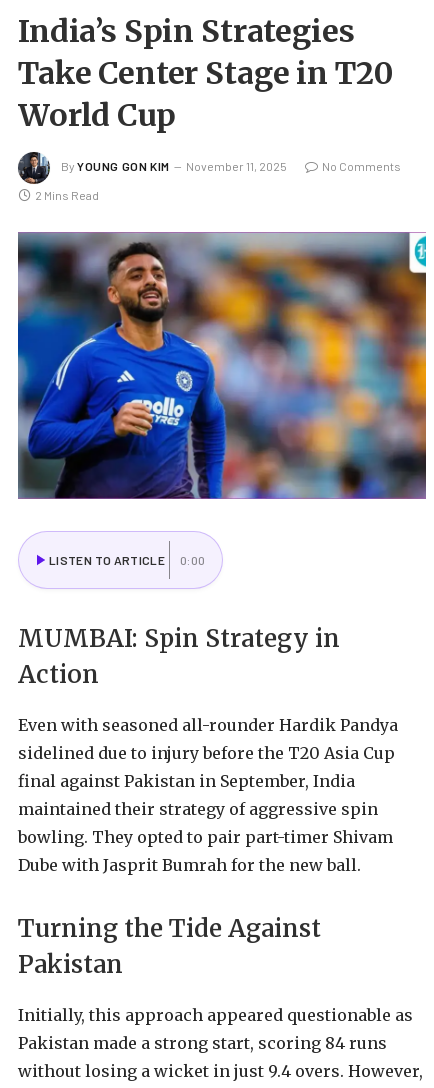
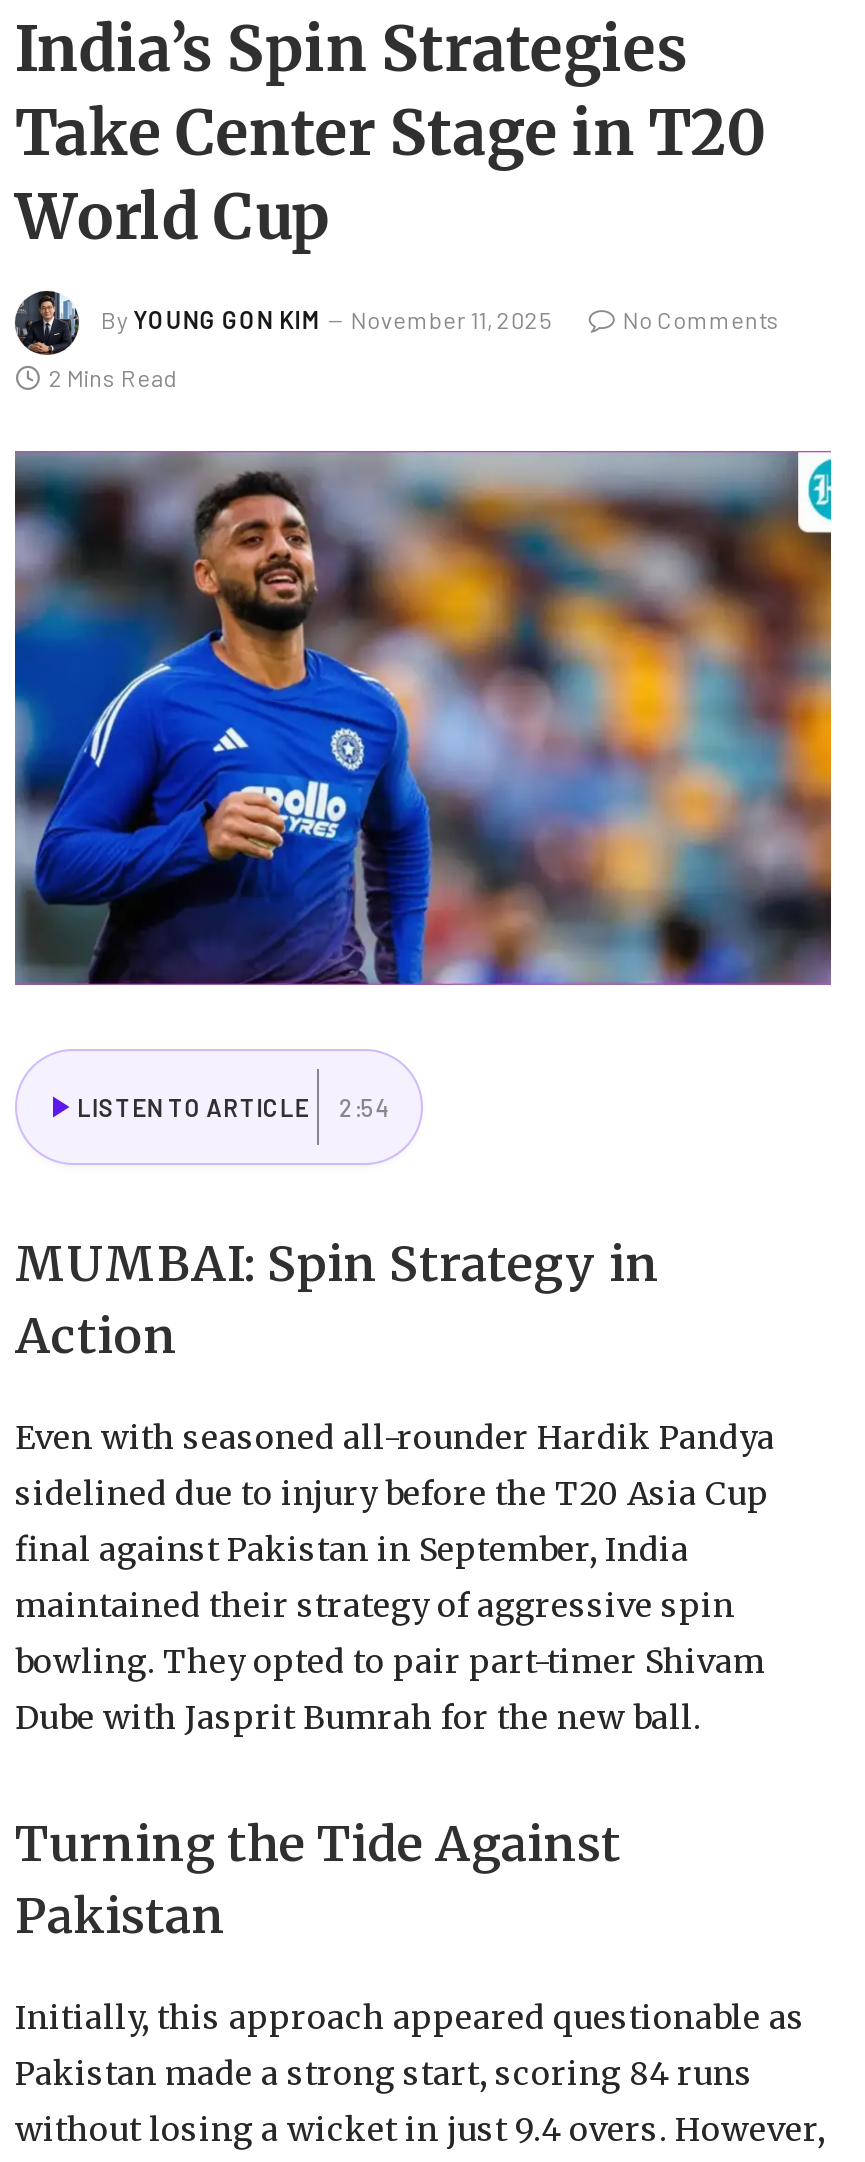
[49,553,206,567] LISTEN TO ARTICLE 0:00 -> [77,1092,388,1120] LISTEN TO ARTICLE 2:54

